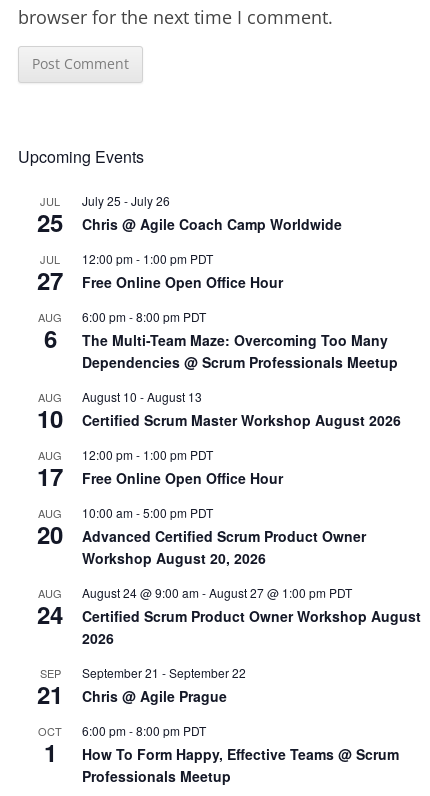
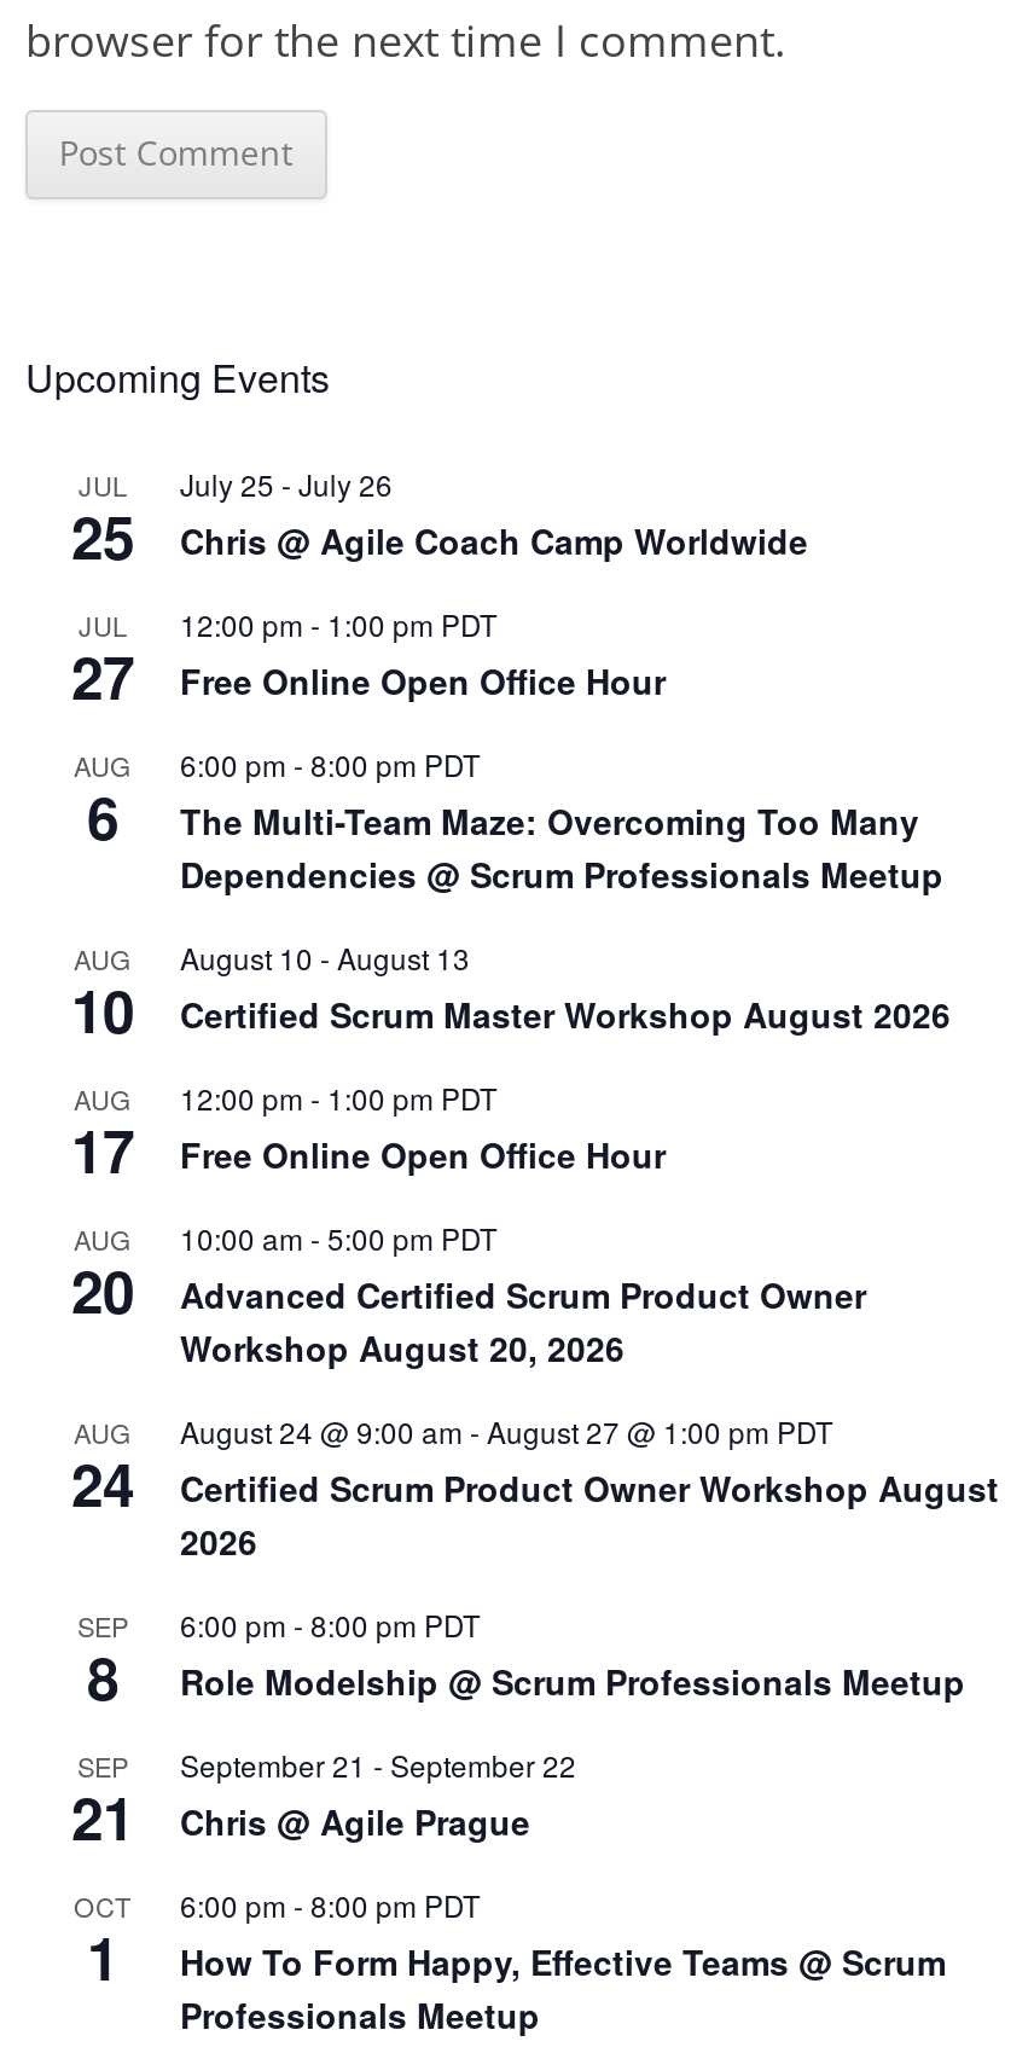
none -> [77,1603,965,1785] 6:00 pm - 8:00 pm PDT | Role Modelship @ Scrum Professionals Meetup | SEP
none -> [87,1635,118,1717] 8

